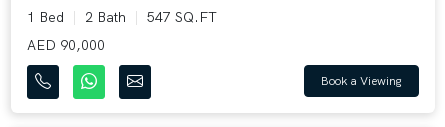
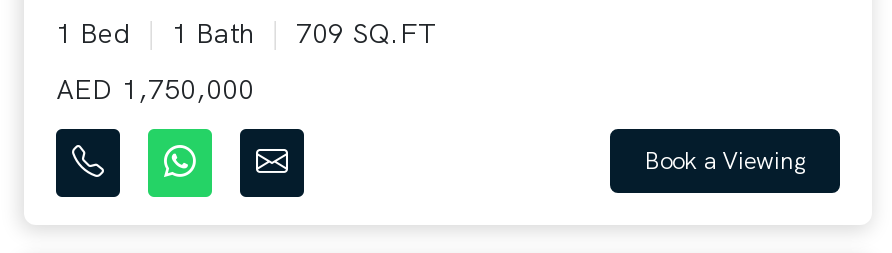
[85,8,126,26] 2 Bath -> [172,15,254,51] 1 Bath
[147,8,217,26] 547 SQ.FT -> [296,15,436,51] 709 SQ.FT
[27,36,105,54] AED 90,000 -> [56,71,254,107] AED 1,750,000

